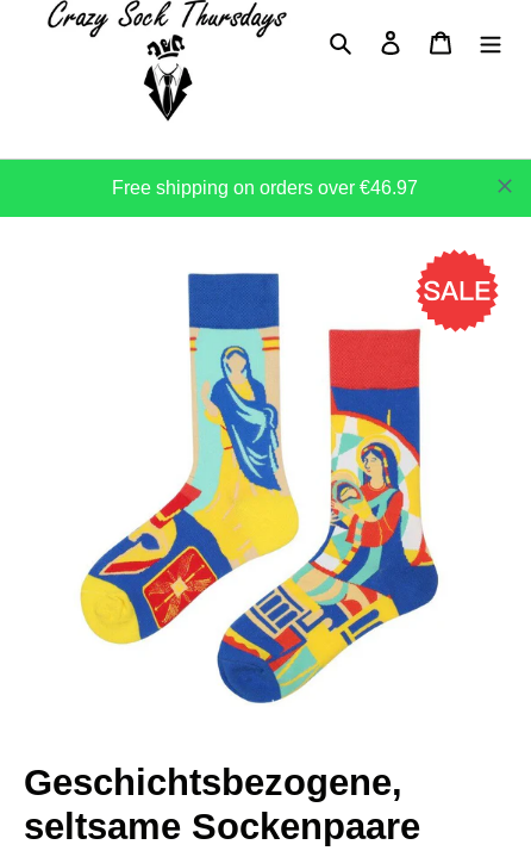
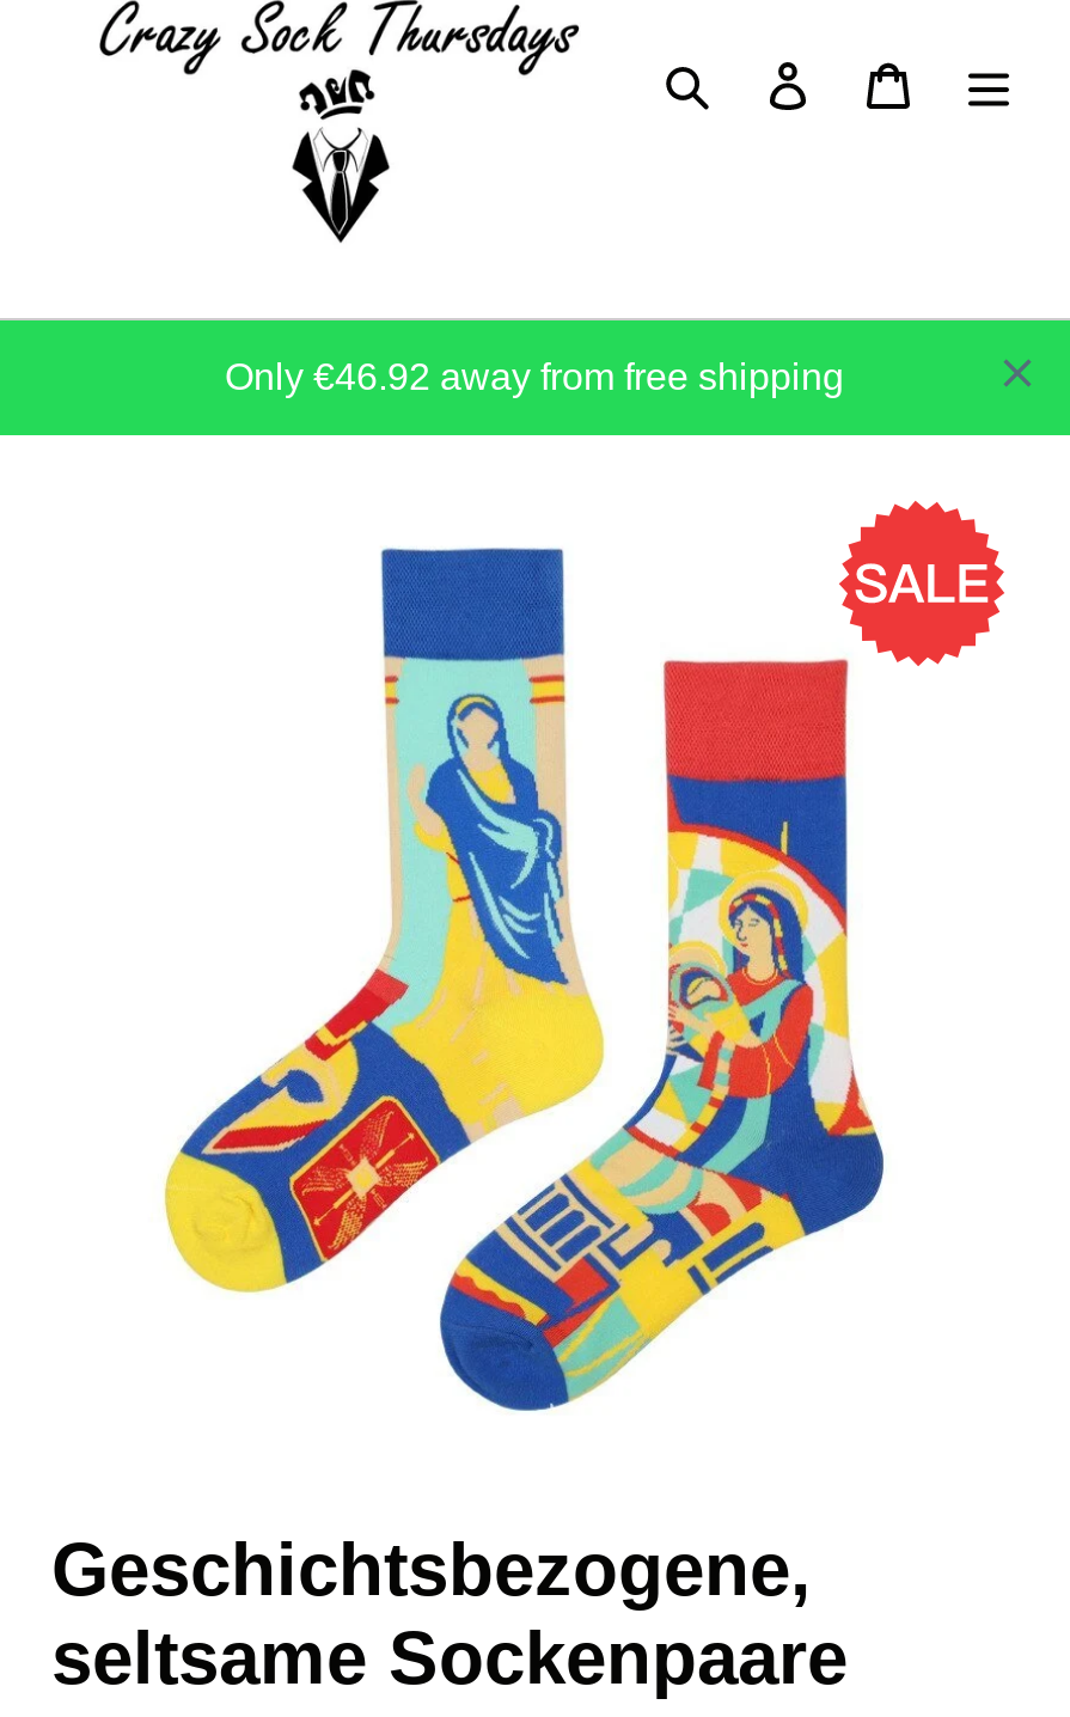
[111,177,417,198] Free shipping on orders over €46.97 -> [225,356,844,396] Only €46.92 away from free shipping

